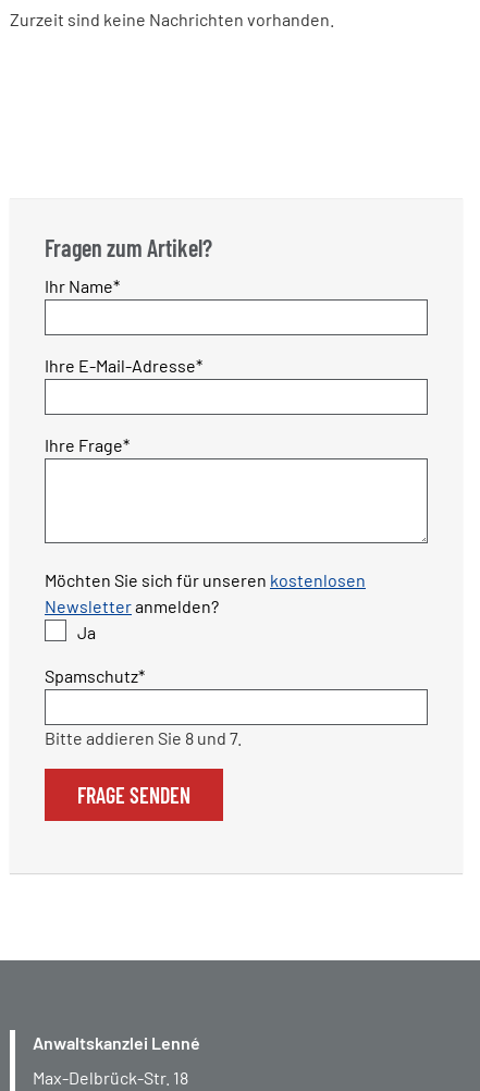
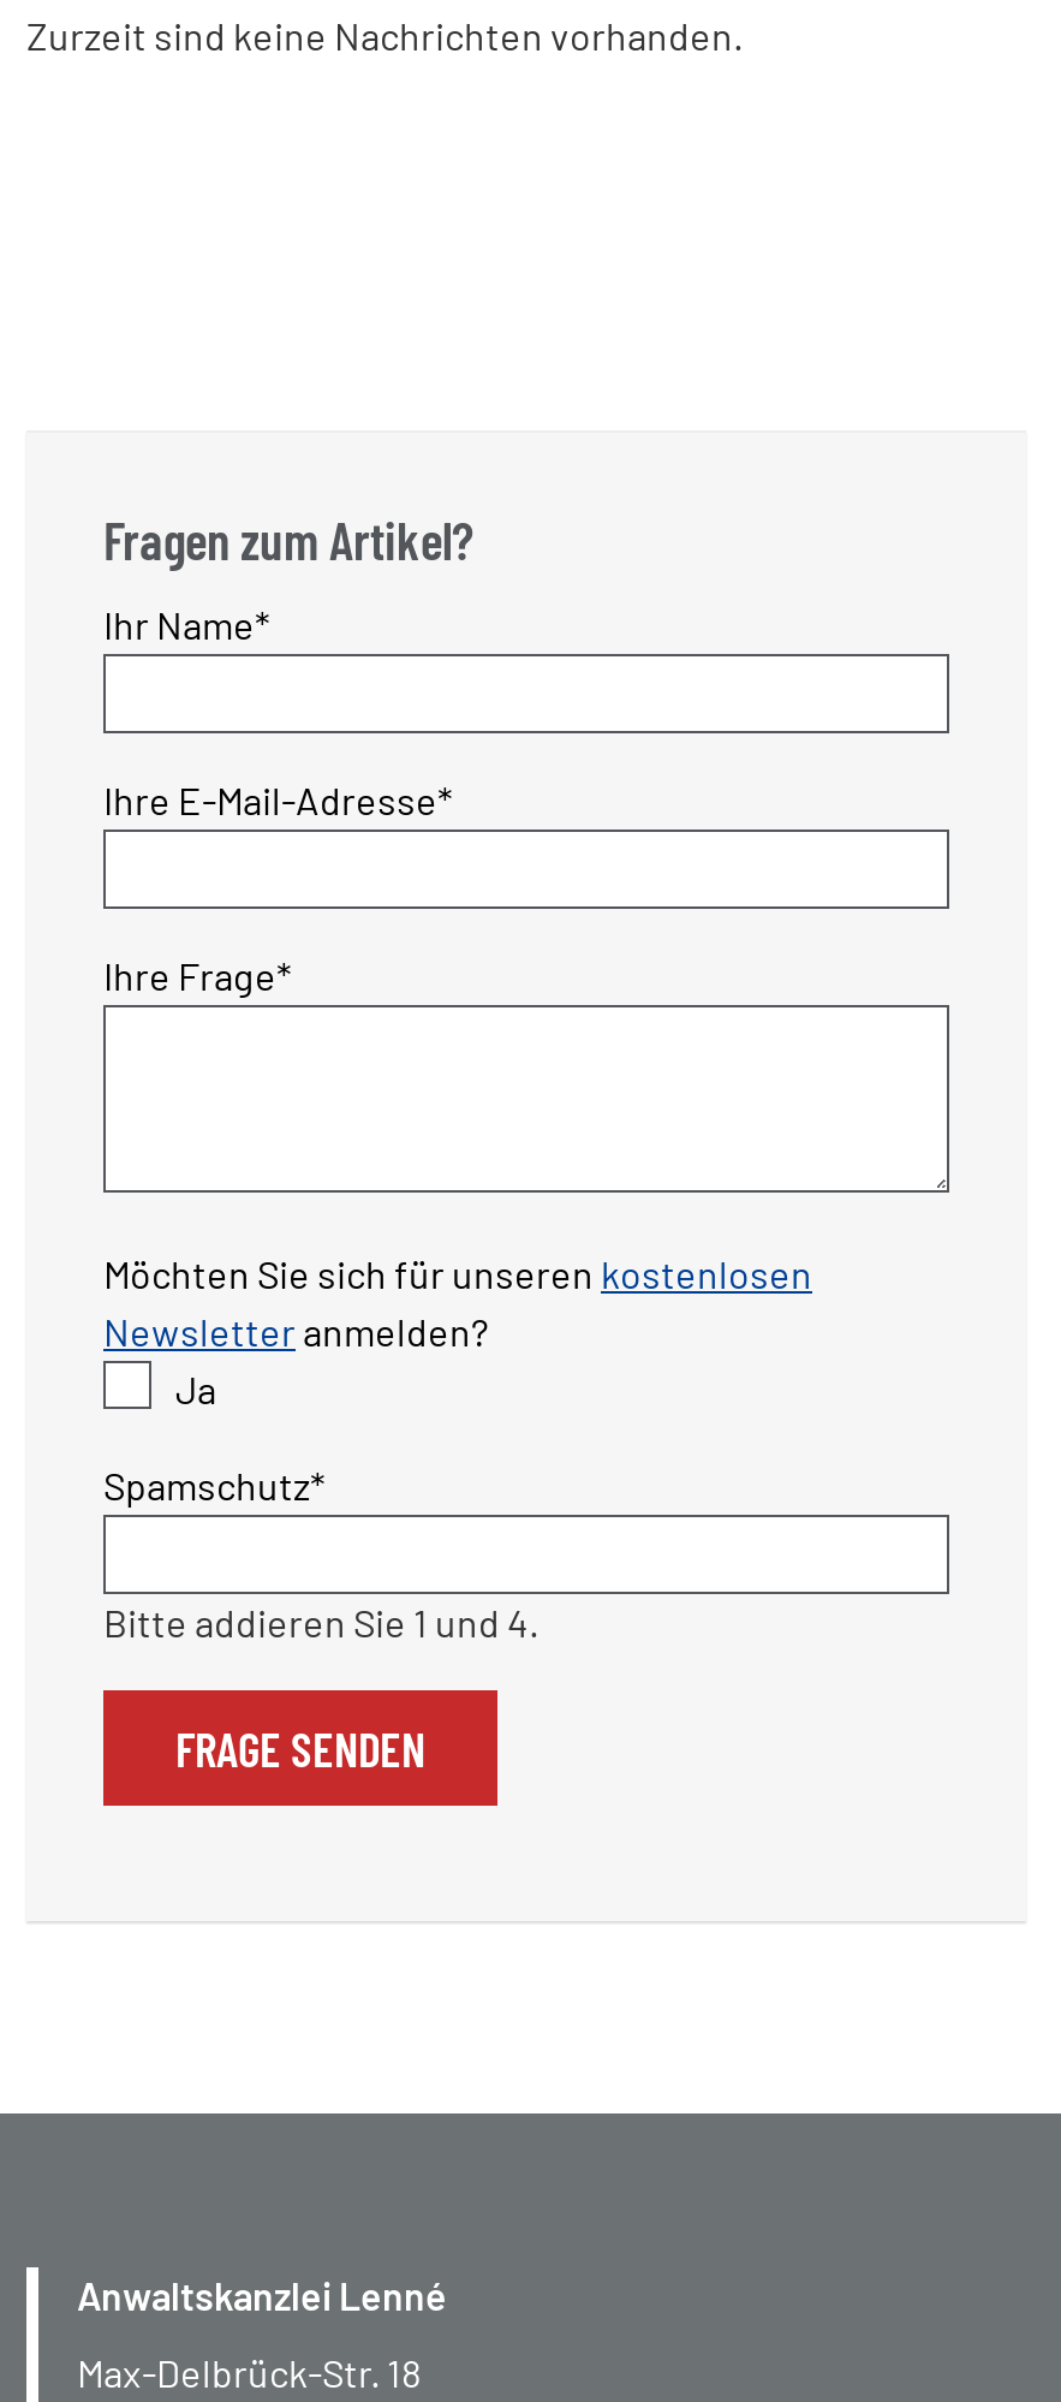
[45,727,242,748] Bitte addieren Sie 8 und 7. -> [103,1599,538,1645] Bitte addieren Sie 1 und 4.

